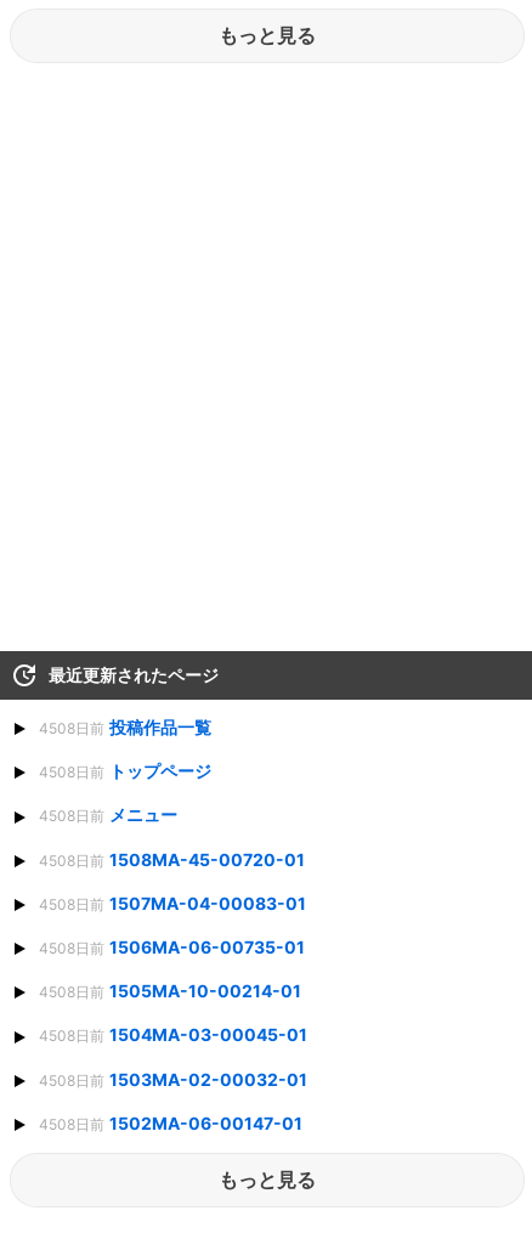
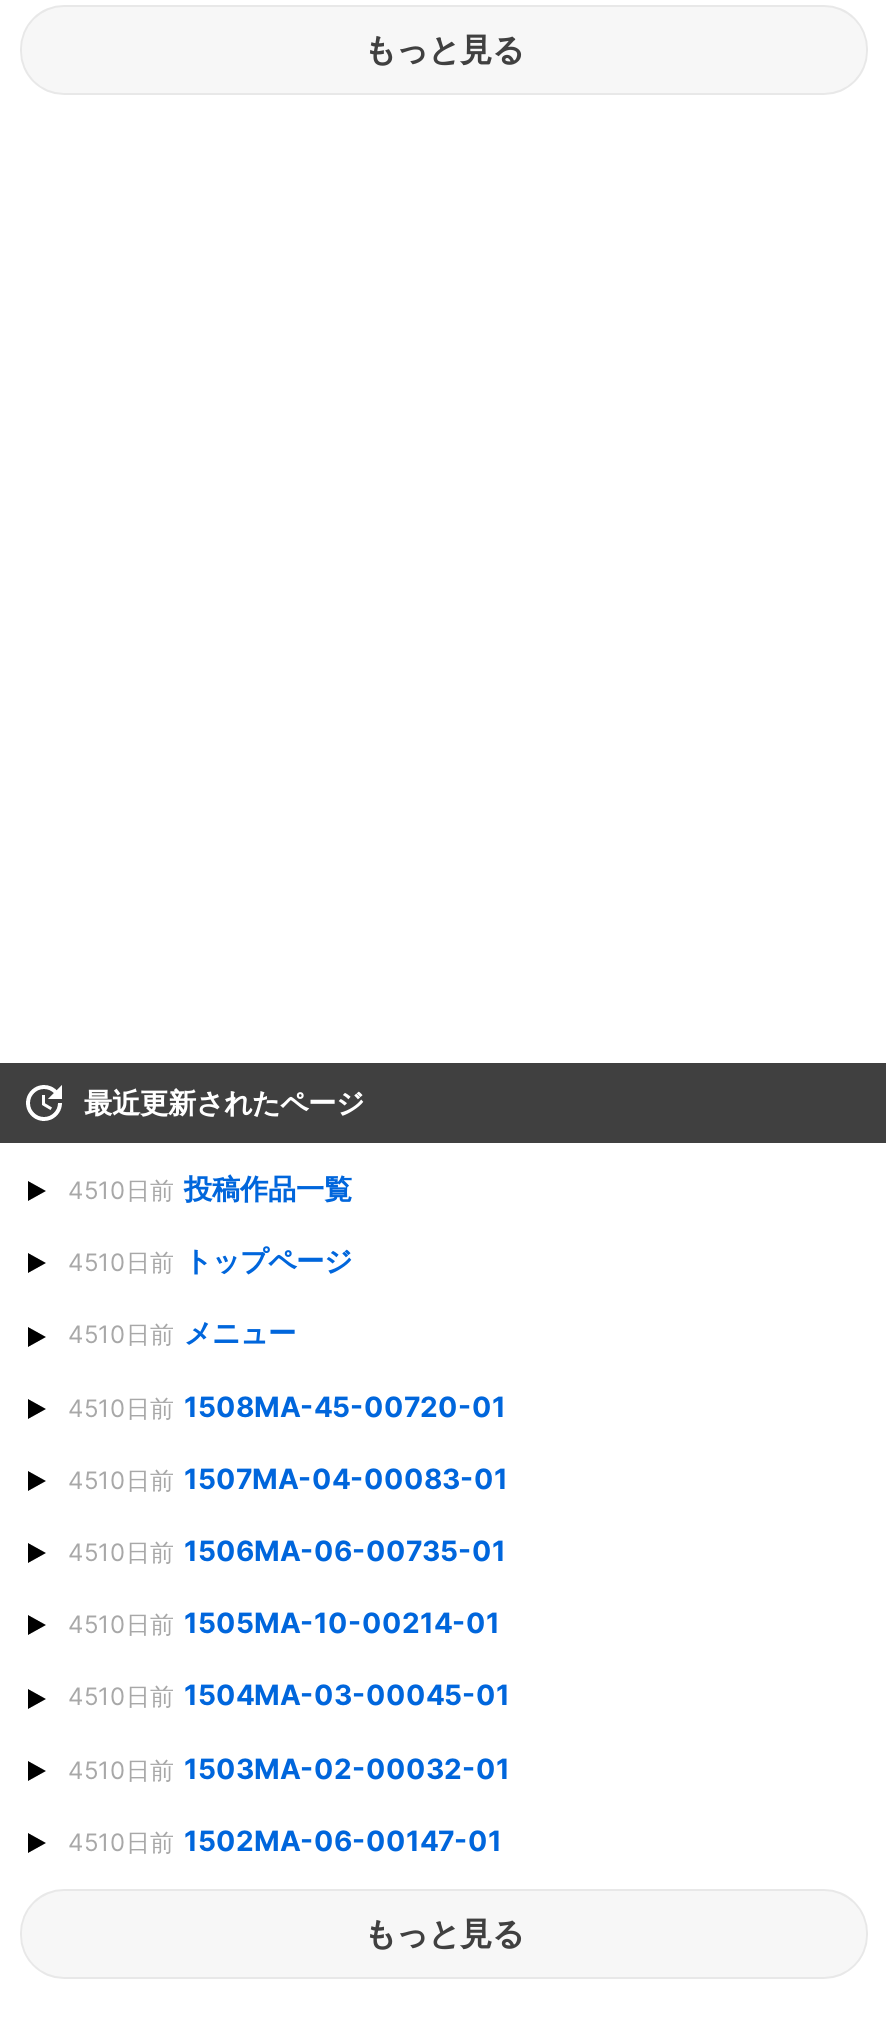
[39,717,211,737] 4508日前 投稿作品一覧 -> [68,1171,352,1205] 4510日前 投稿作品一覧
[39,761,211,781] 4508日前 トップページ -> [68,1243,352,1277] 4510日前 トップページ
[39,805,177,825] 4508日前 メニュー -> [68,1316,296,1350] 4510日前 メニュー
[39,849,305,869] 4508日前 1508MA-45-00720-01 -> [68,1388,506,1422] 4510日前 1508MA-45-00720-01
[39,893,306,913] 4508日前 1507MA-04-00083-01 -> [68,1461,508,1495] 4510日前 1507MA-04-00083-01
[39,936,305,957] 4508日前 1506MA-06-00735-01 -> [68,1533,506,1567] 4510日前 1506MA-06-00735-01
[39,980,301,1001] 4508日前 1505MA-10-00214-01 -> [68,1605,500,1639] 4510日前 1505MA-10-00214-01
[39,1024,307,1045] 4508日前 1504MA-03-00045-01 -> [68,1678,510,1712] 4510日前 1504MA-03-00045-01
[39,1068,307,1089] 4508日前 1503MA-02-00032-01 -> [68,1750,510,1784] 4510日前 1503MA-02-00032-01
[39,1112,302,1133] 4508日前 1502MA-06-00147-01 -> [68,1822,502,1856] 4510日前 1502MA-06-00147-01

